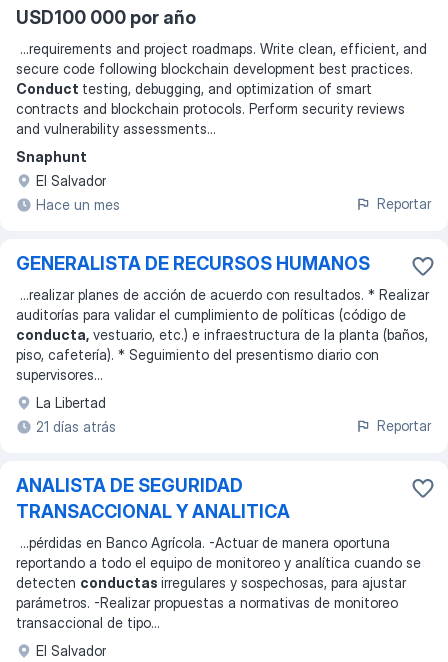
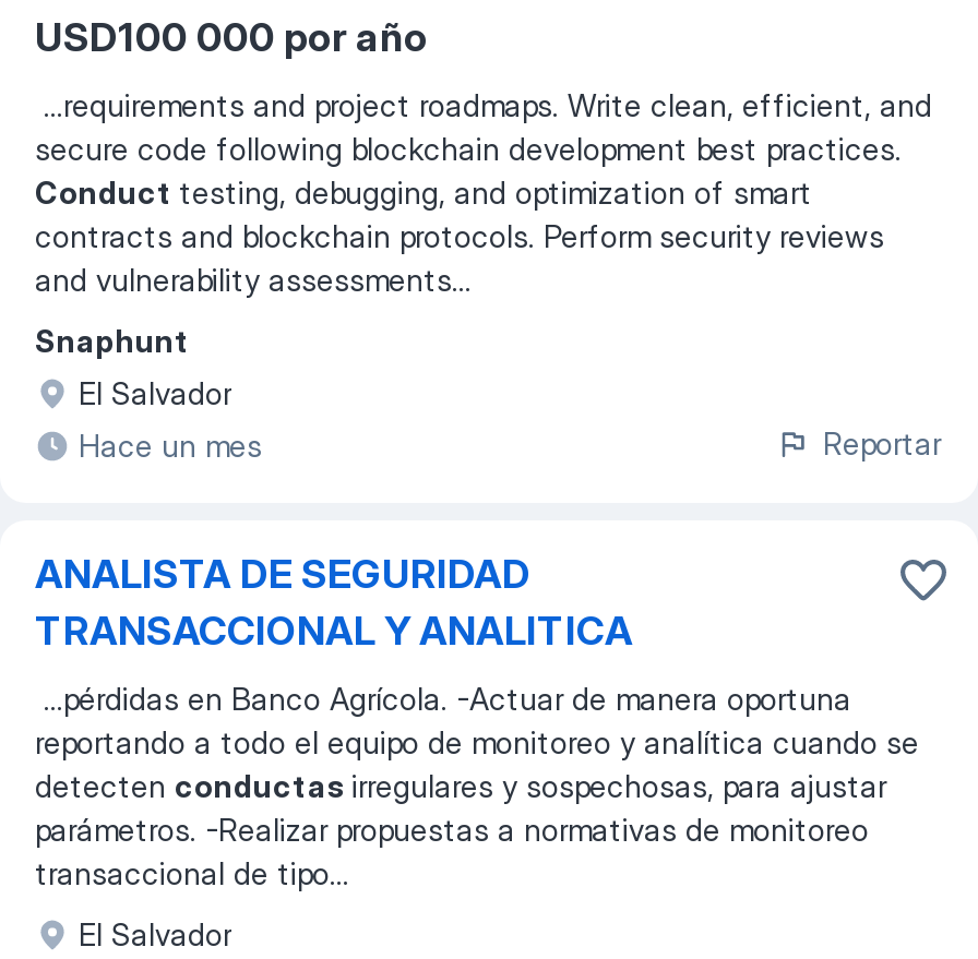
[16,253,431,434] GENERALISTA DE RECURSOS HUMANOS | ...realizar planes de acción de acuerdo con resultados. * Realizar | auditorías para validar el cumplimiento de políticas (código de | conducta, vestuario, etc.) e infraestructura de la planta (baños, | piso, cafetería). * Seguimiento del presentismo diario con | supervisores... | Reportar -> none
[36,394,116,435] La Libertad | 21 días atrás -> none

